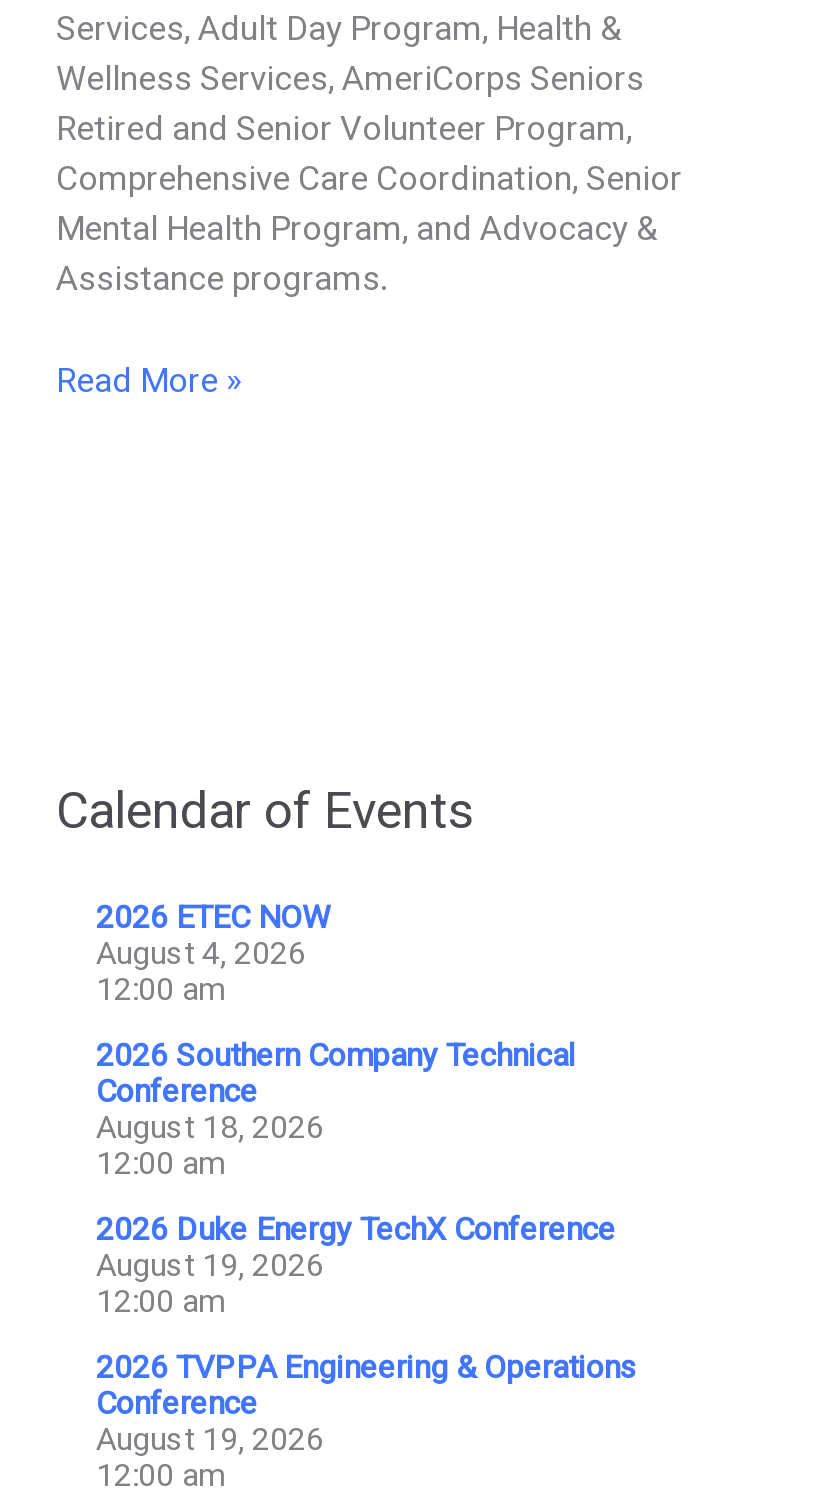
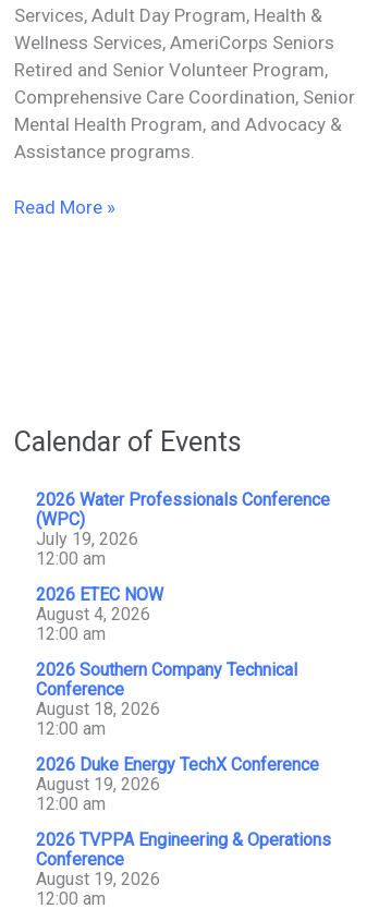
none -> [36,489,330,569] 2026 Water Professionals Conference | (WPC) | July 19, 2026 | 12:00 am

